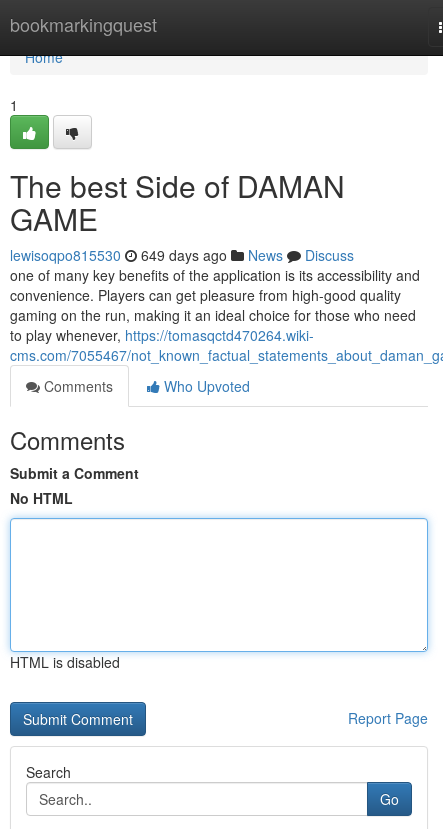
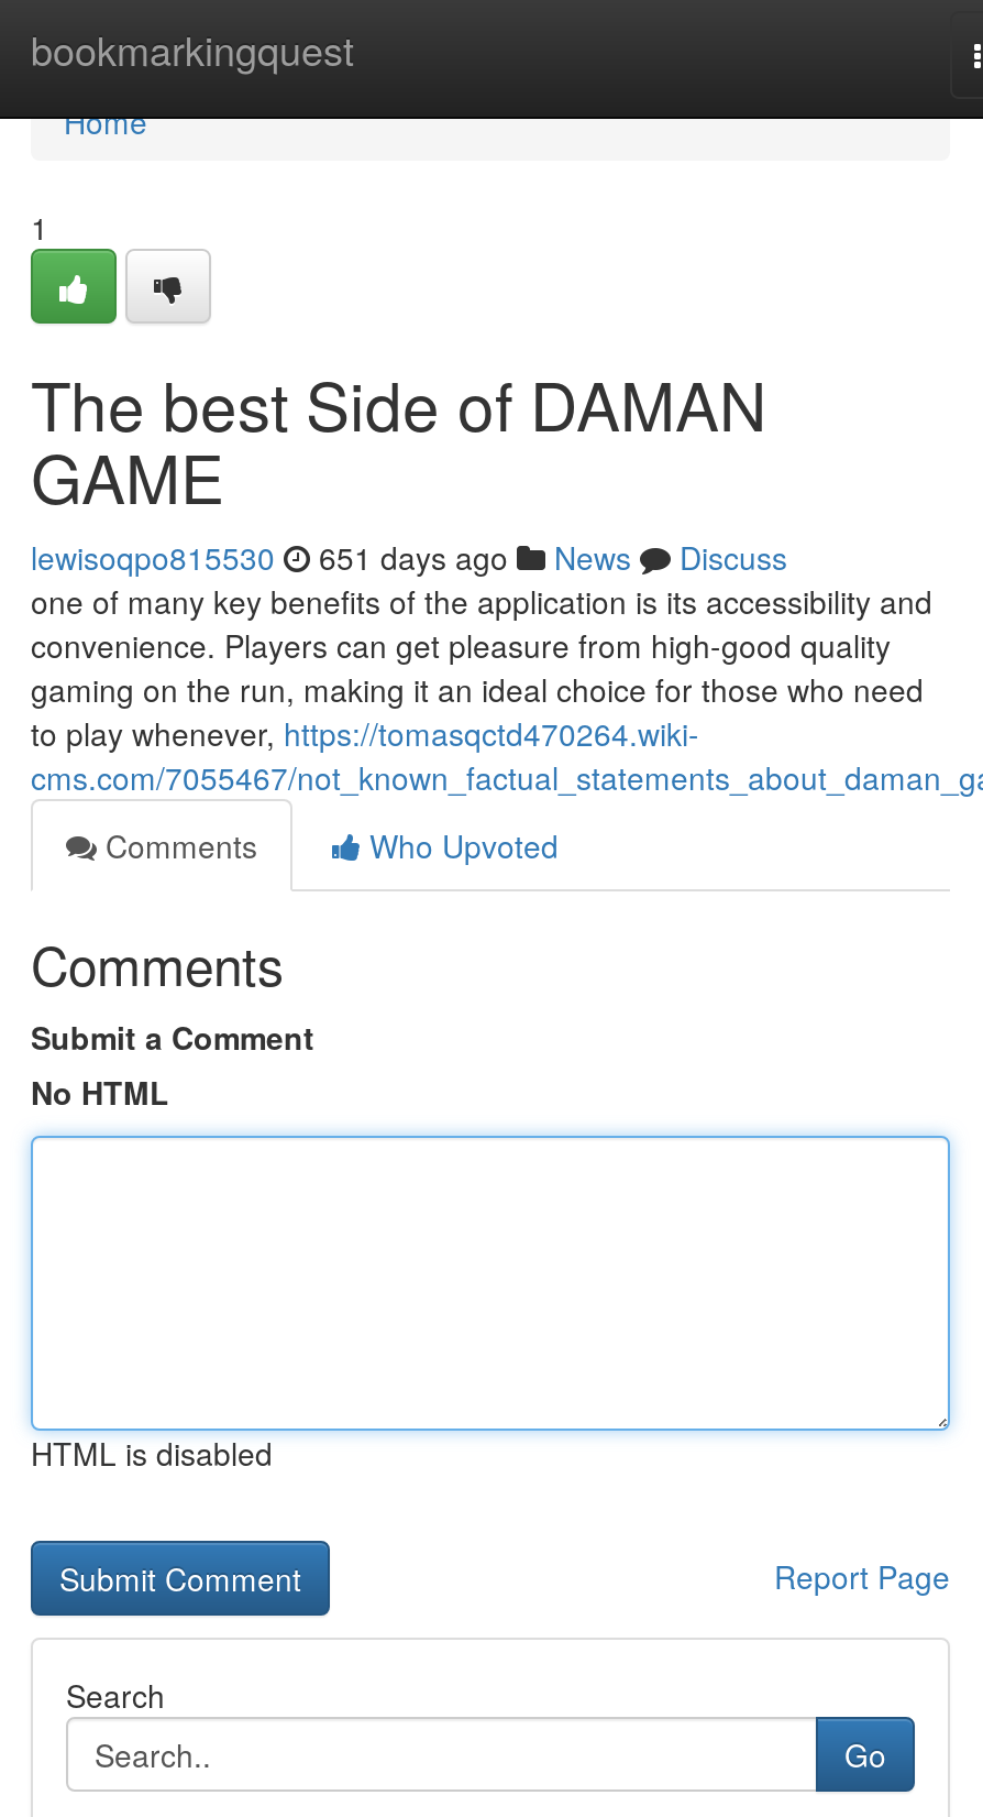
[10,245,354,265] lewisoqpo815530 649 days ago News Discuss -> [31,535,787,579] lewisoqpo815530 651 days ago News Discuss

